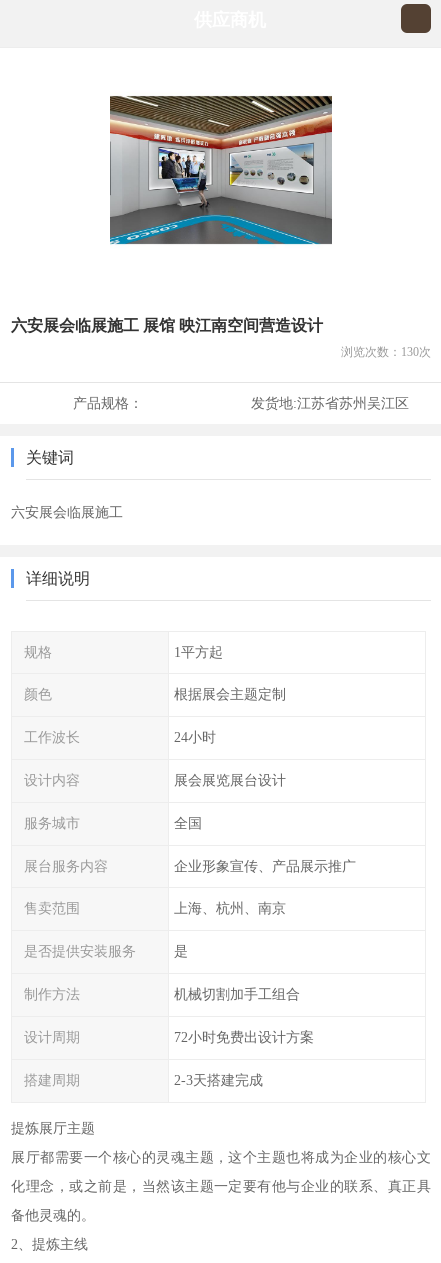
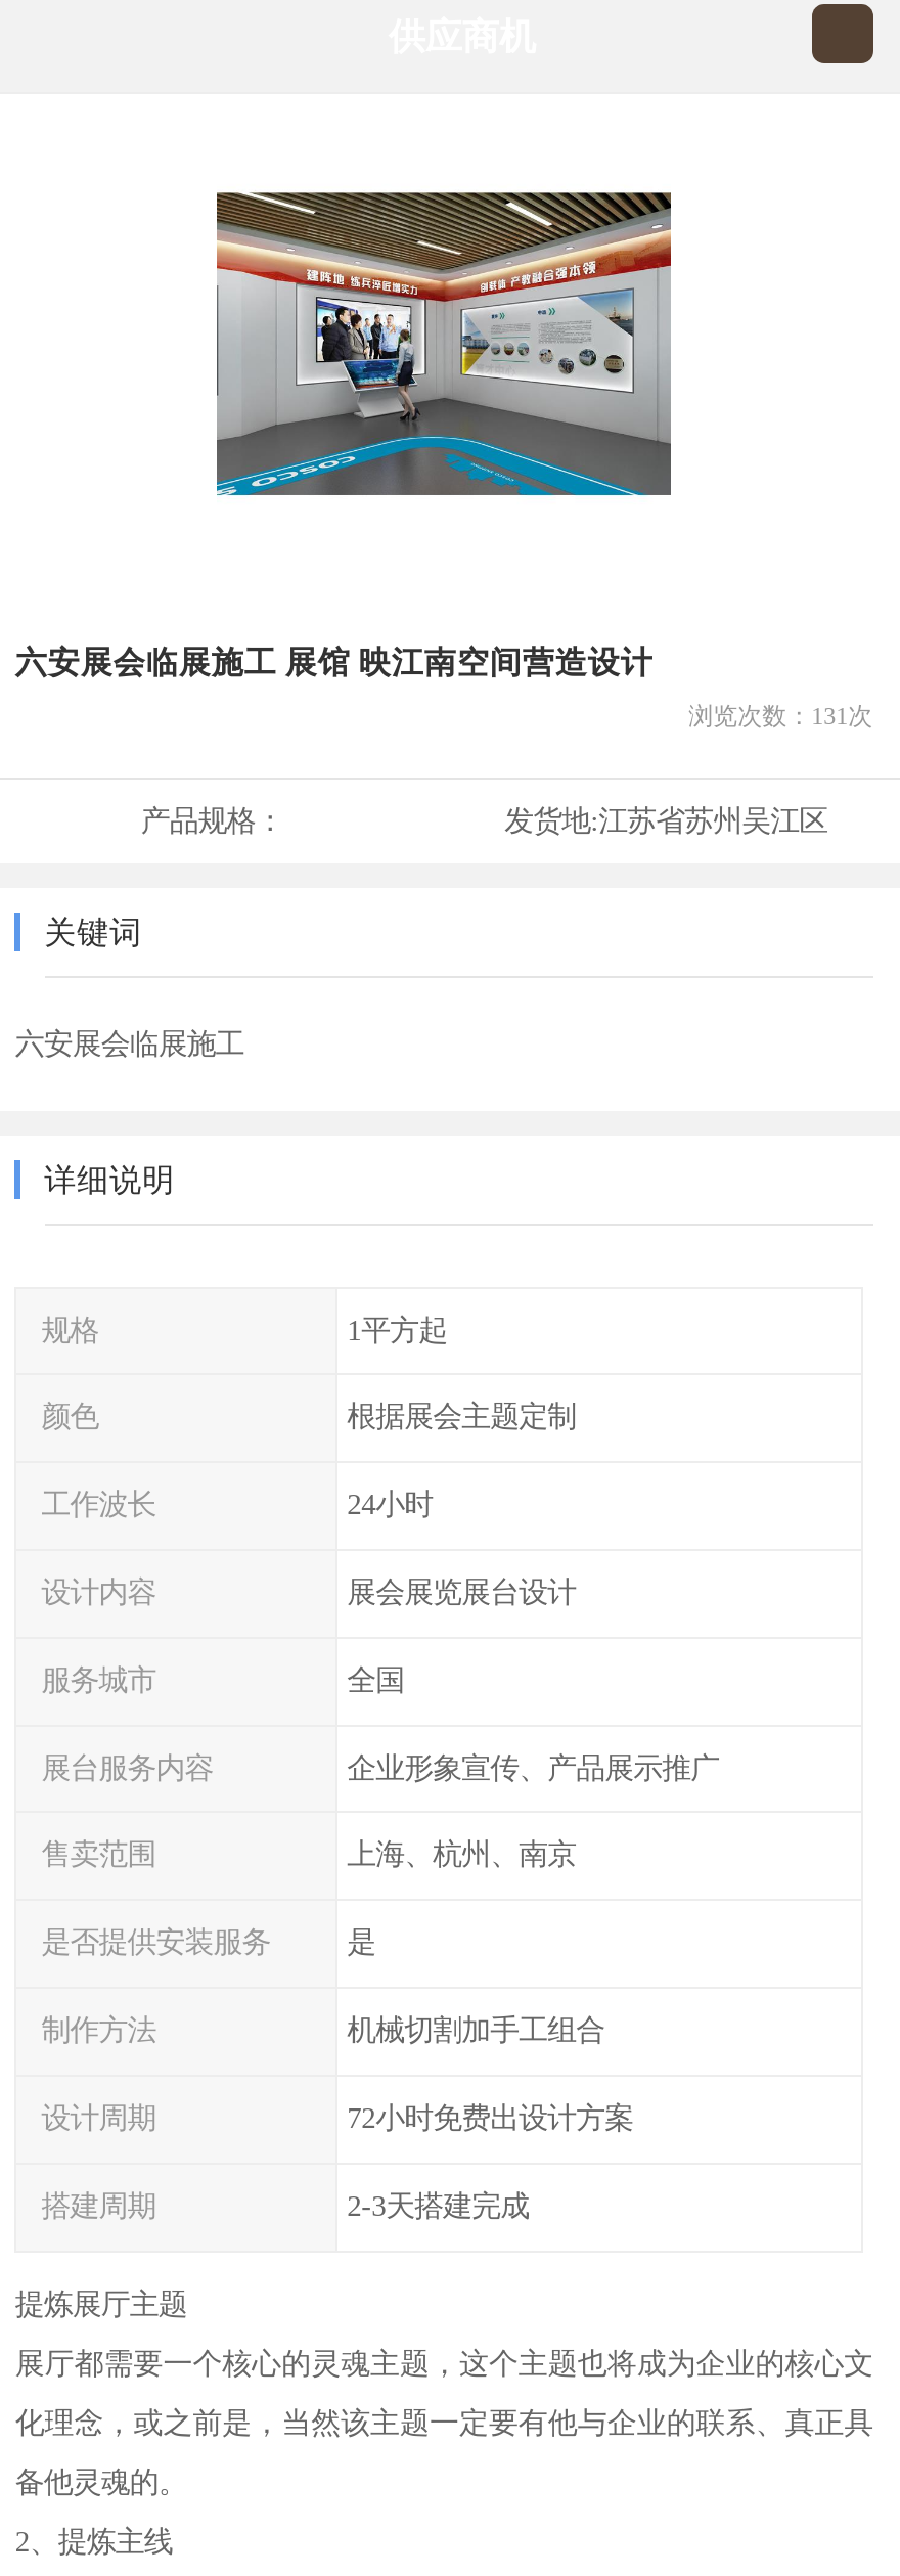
[341,345,431,359] 浏览次数：130次 -> [689,701,873,730] 浏览次数：131次

